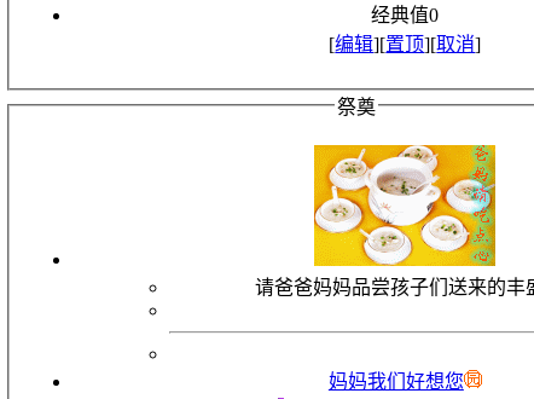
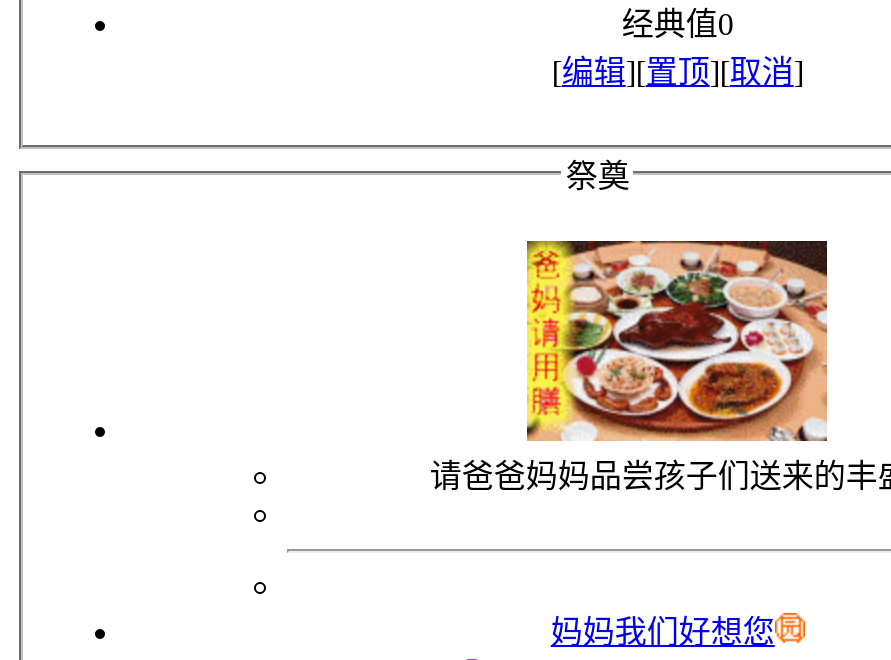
[313,144,497,267] [image] -> [525,238,829,444] [image]

